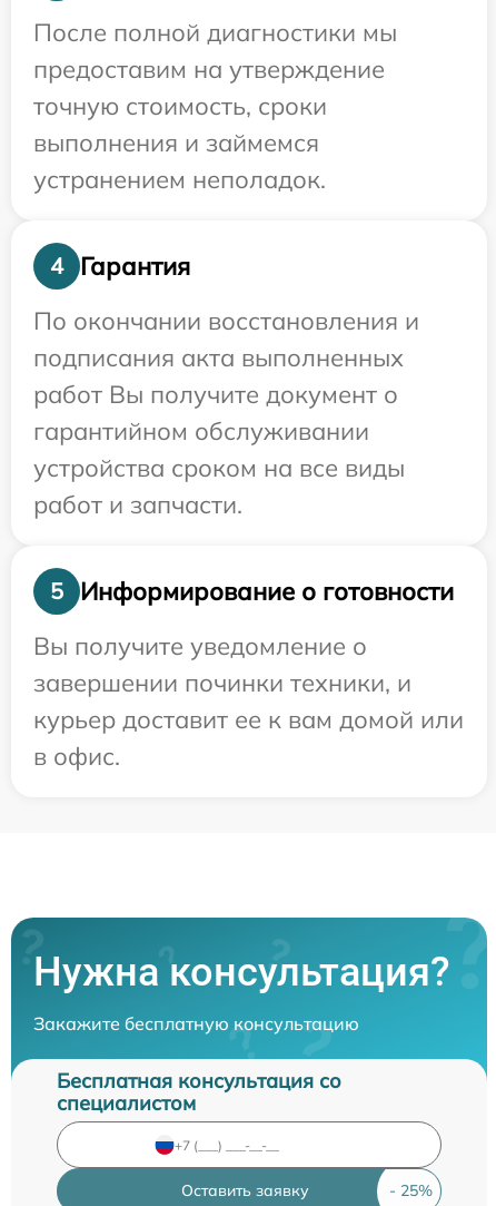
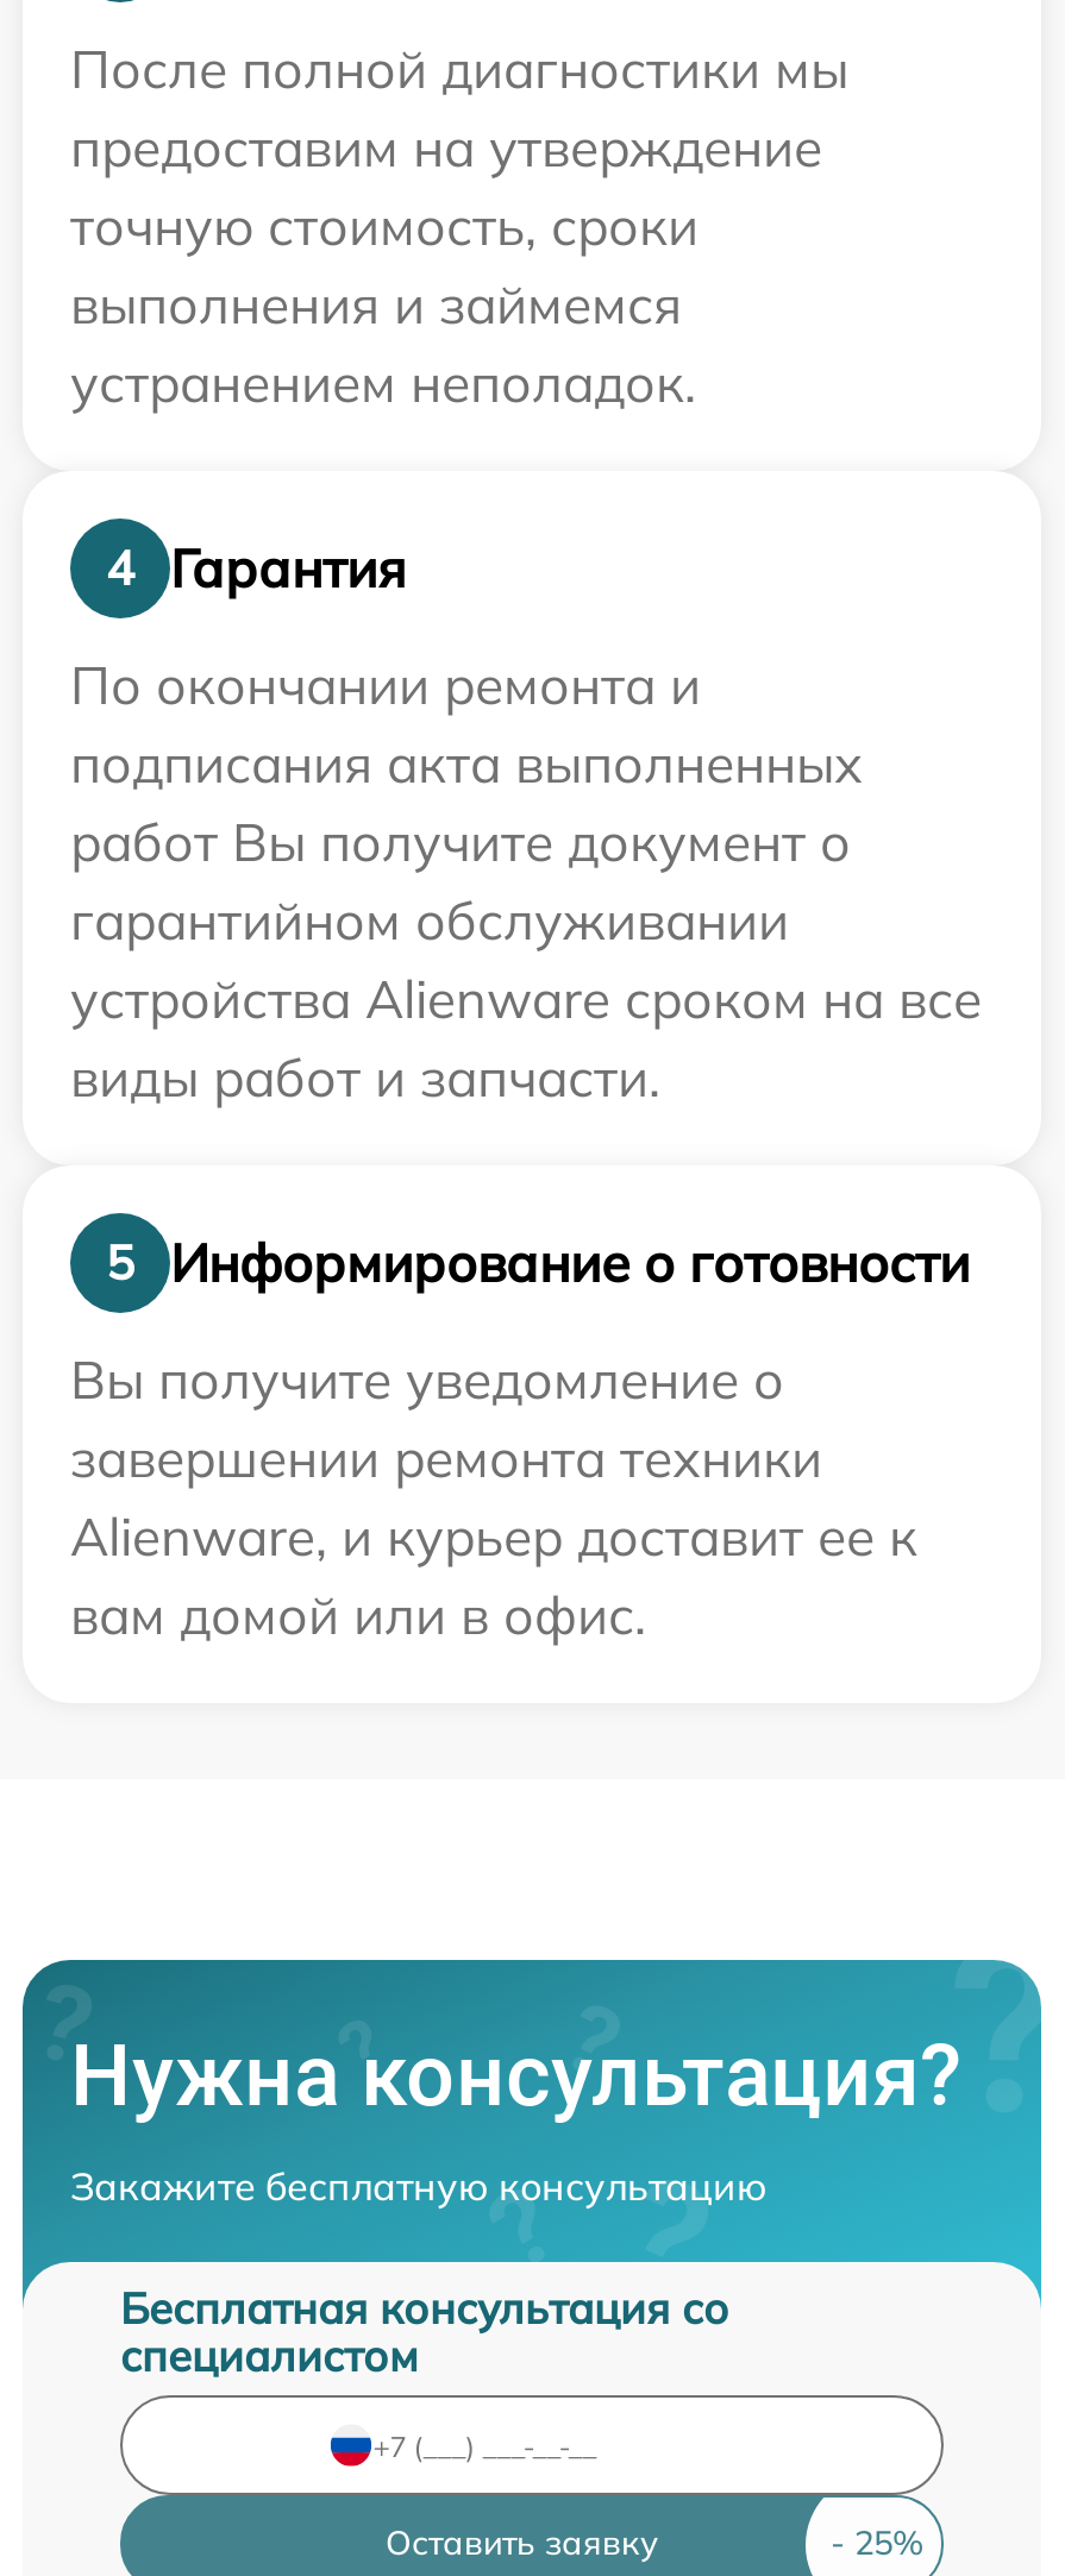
[33,305,419,336] По окончании восстановления и -> [70,652,701,718] По окончании ремонта и
[33,452,405,520] устройства сроком на все виды | работ и запчасти. -> [70,966,982,1111] устройства Alienware сроком на все | виды работ и запчасти.
[33,667,464,772] завершении починки техники, и | курьер доставит ее к вам домой или | в офис. -> [70,1425,917,1648] завершении ремонта техники | Alienware, и курьер доставит ее к | вам домой или в офис.

